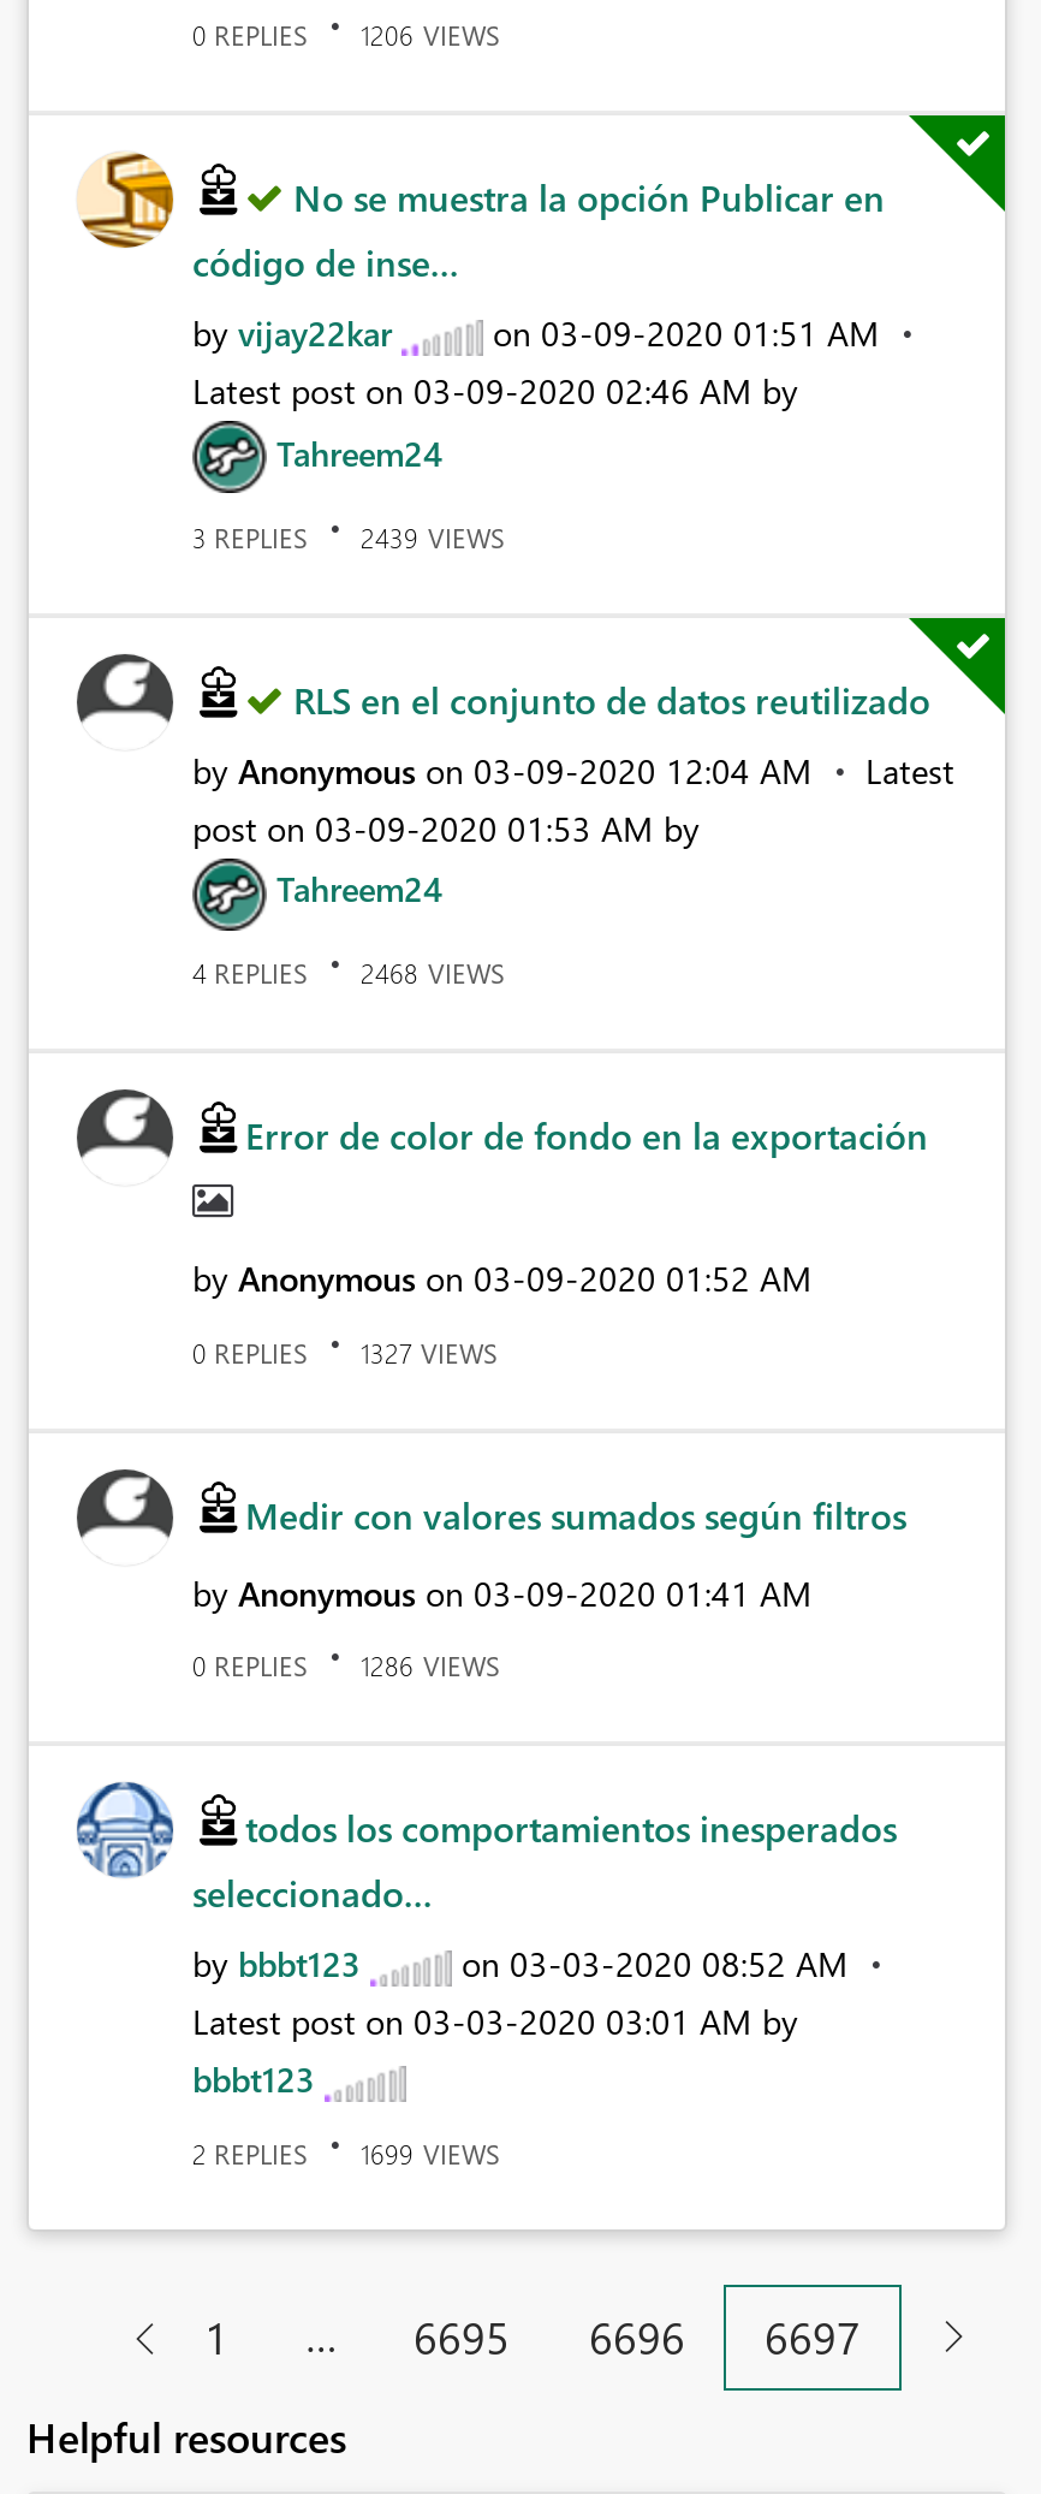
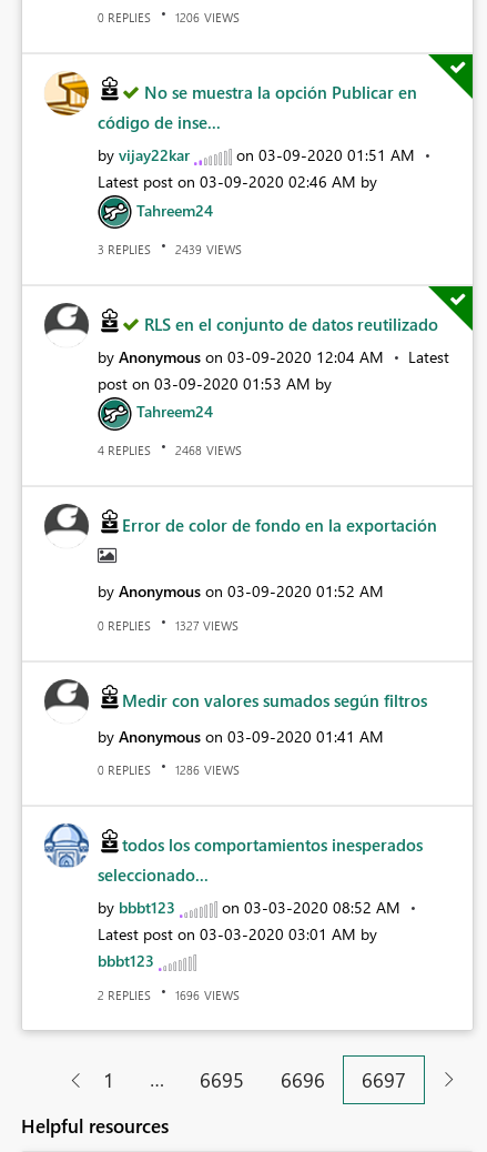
[192,2135,500,2171] 2 REPLIES 1699 VIEWS -> [98,987,240,1003] 2 REPLIES 1696 VIEWS

